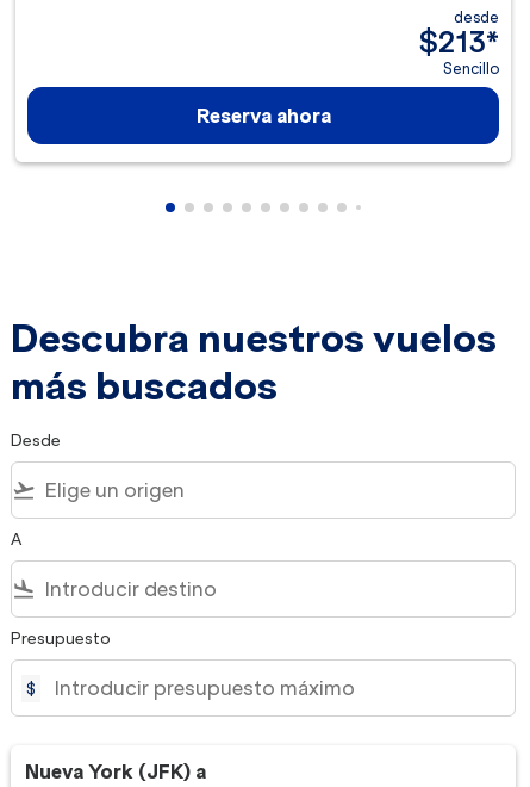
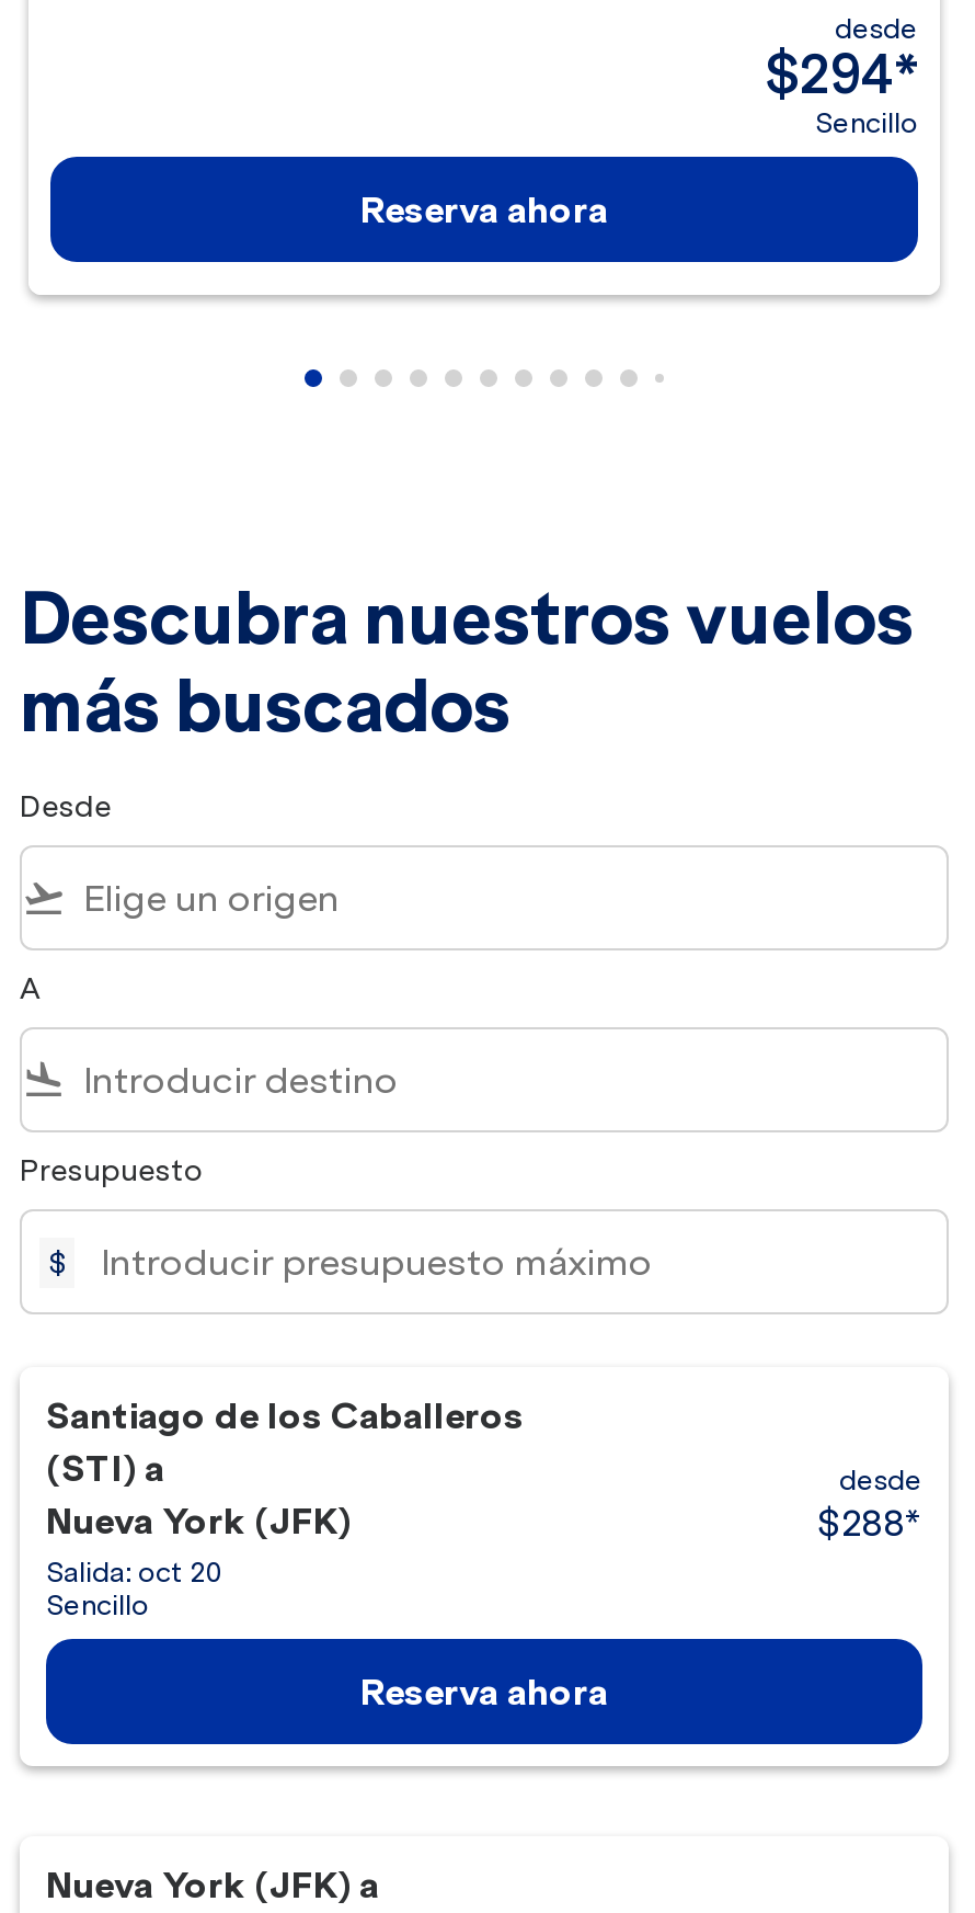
[419,24,499,61] $213* -> [765,41,918,109] $294*
none -> [46,1393,524,1621] Santiago de los Caballeros | (STI) a | Nueva York (JFK) | Salida: oct 20 | Sencillo
none -> [360,1669,608,1712] Reserva ahora
none -> [817,1462,922,1544] desde | $288*

